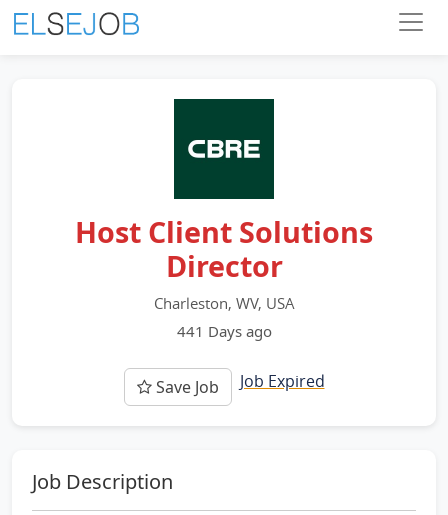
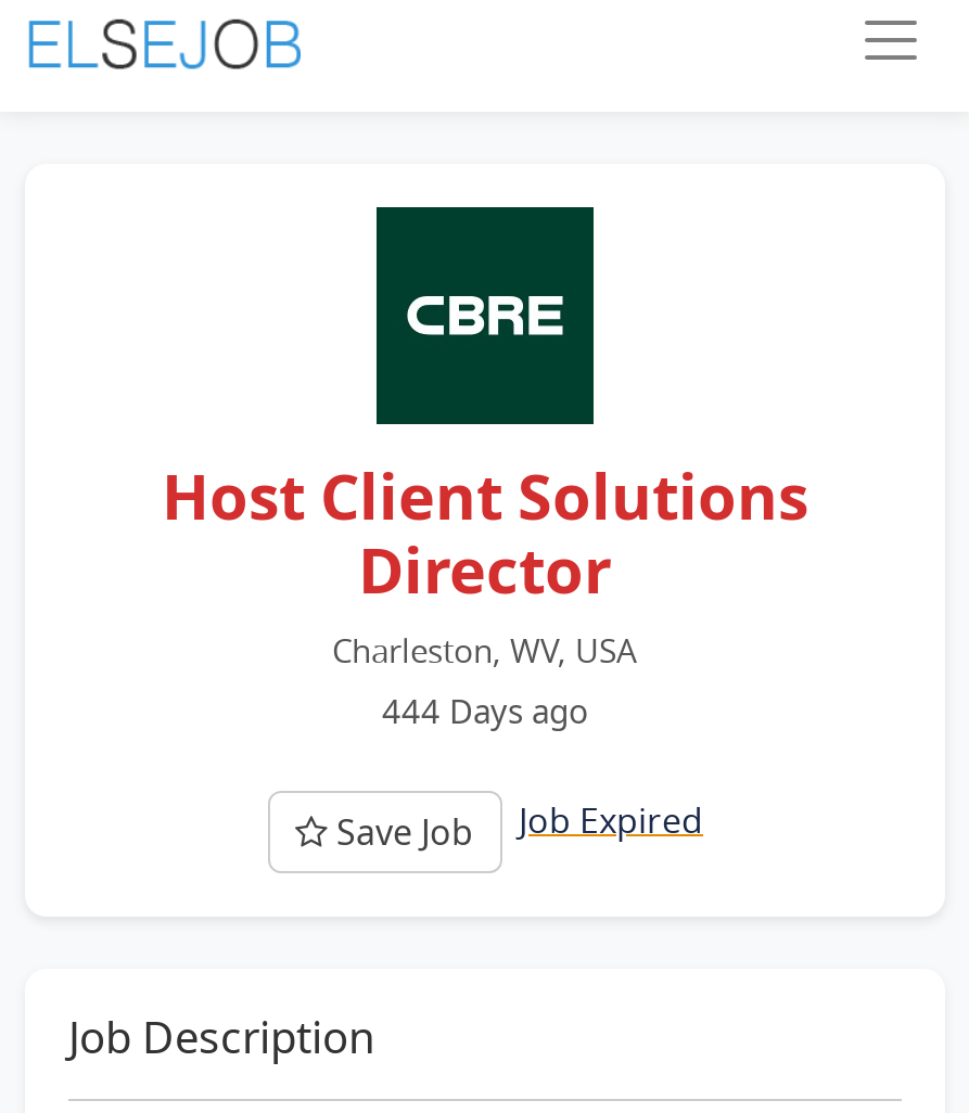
[176,321,271,341] 441 Days ago -> [382,689,588,732] 444 Days ago

